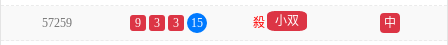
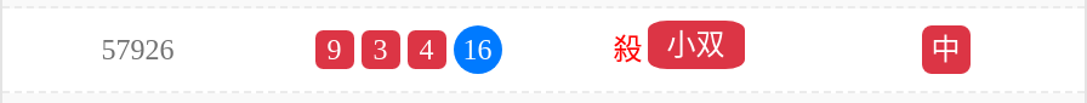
[42,16,72,30] 57259 -> [101,33,174,67] 57926
[173,16,179,30] 3 -> [419,33,434,67] 4
[191,16,203,30] 15 -> [463,33,492,67] 16

